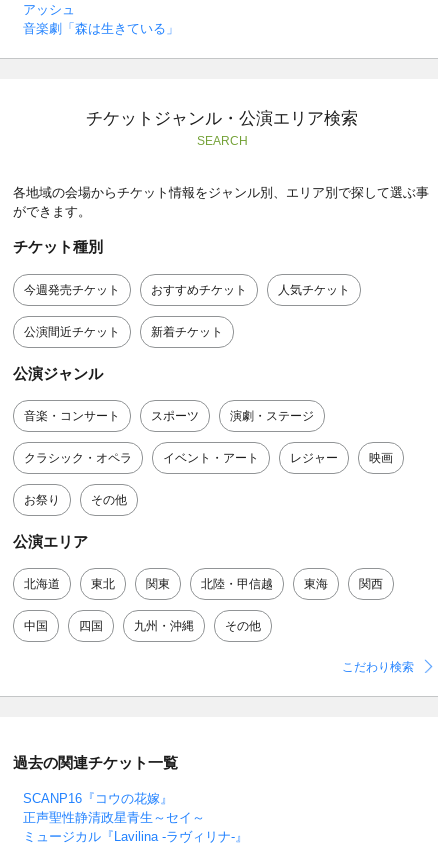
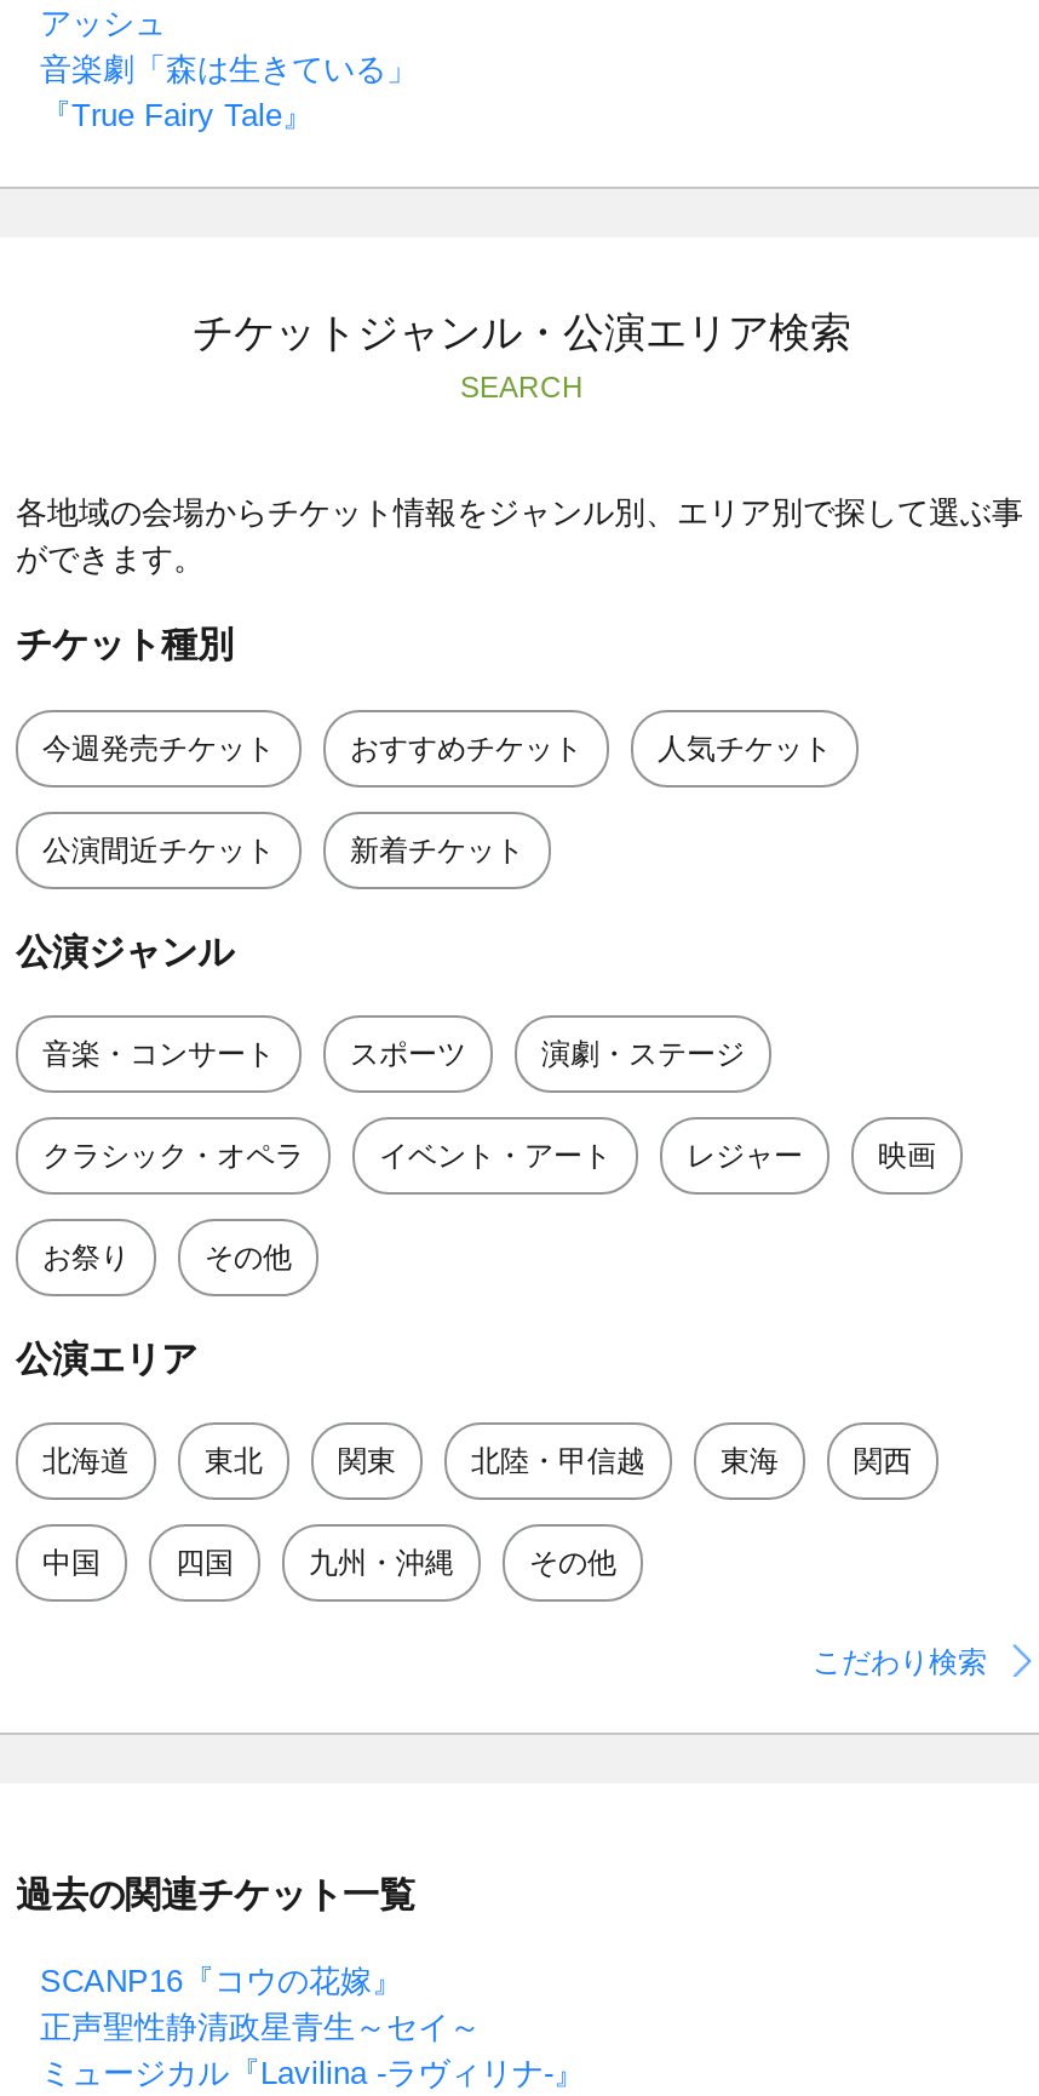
none -> [40,97,314,134] 『True Fairy Tale』

